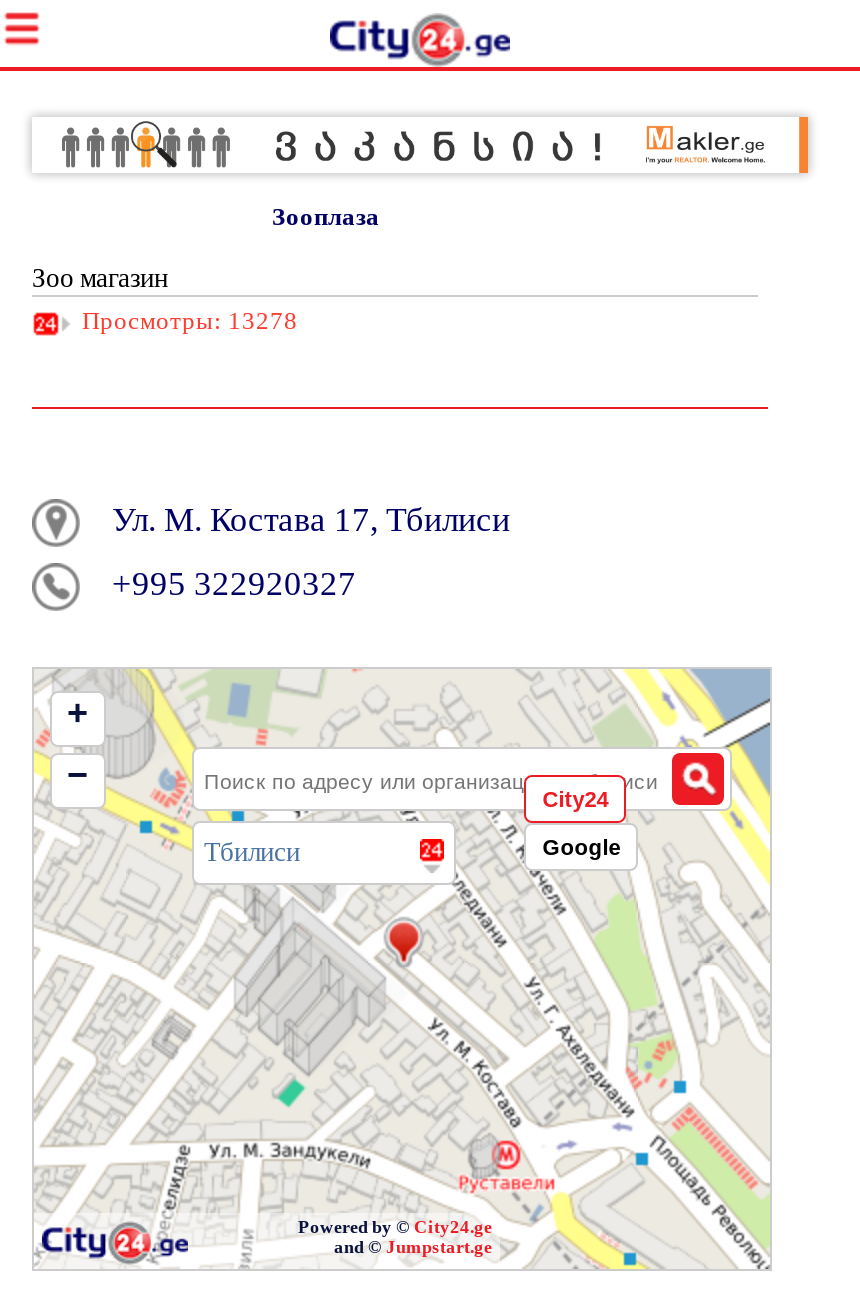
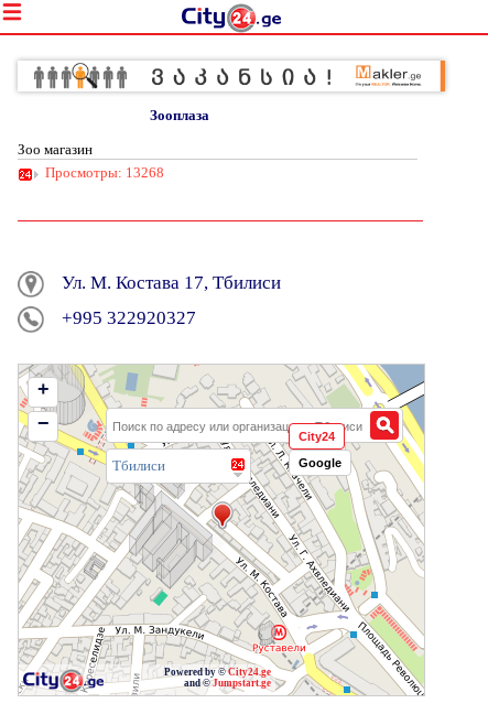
[82,307,298,335] Просмотры: 13278 -> [45,165,164,181] Просмотры: 13268

